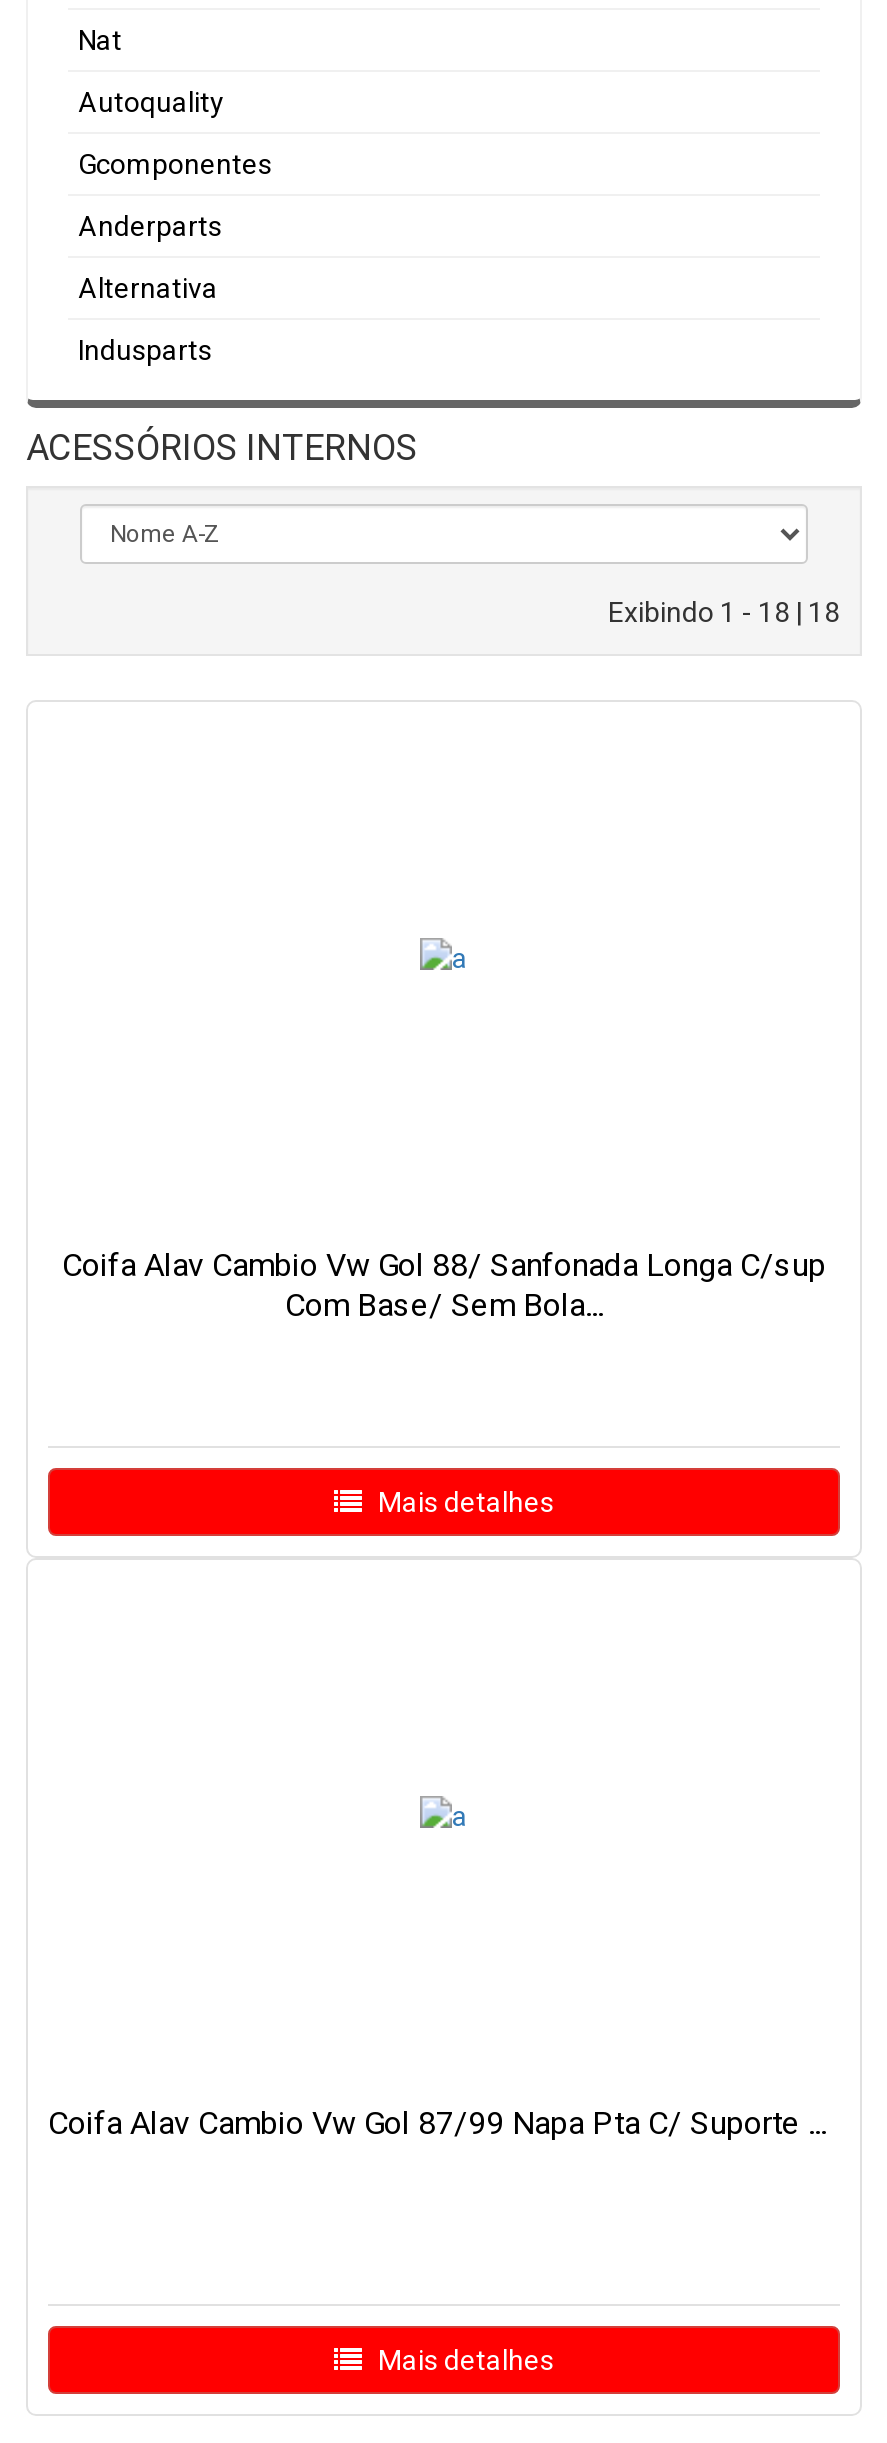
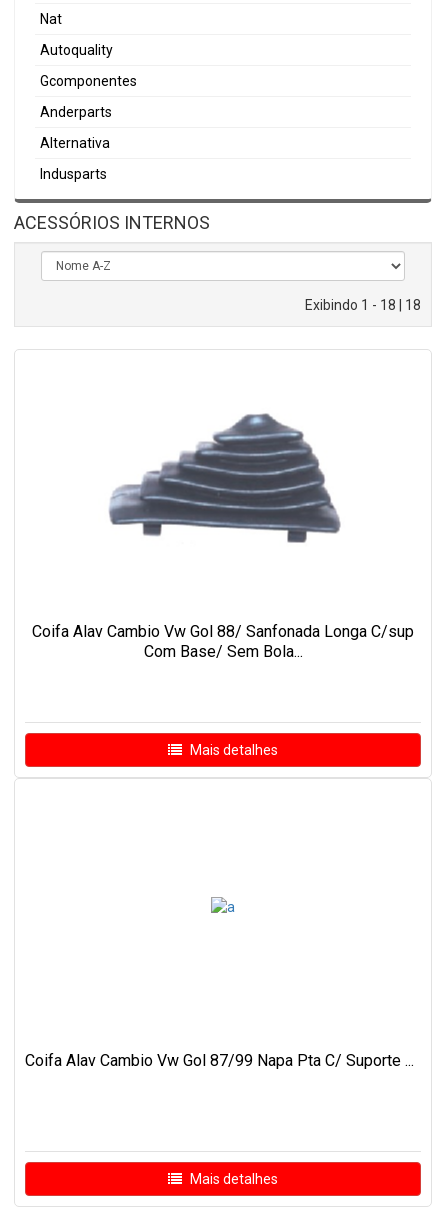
none -> [108,413,341,543] [image]

